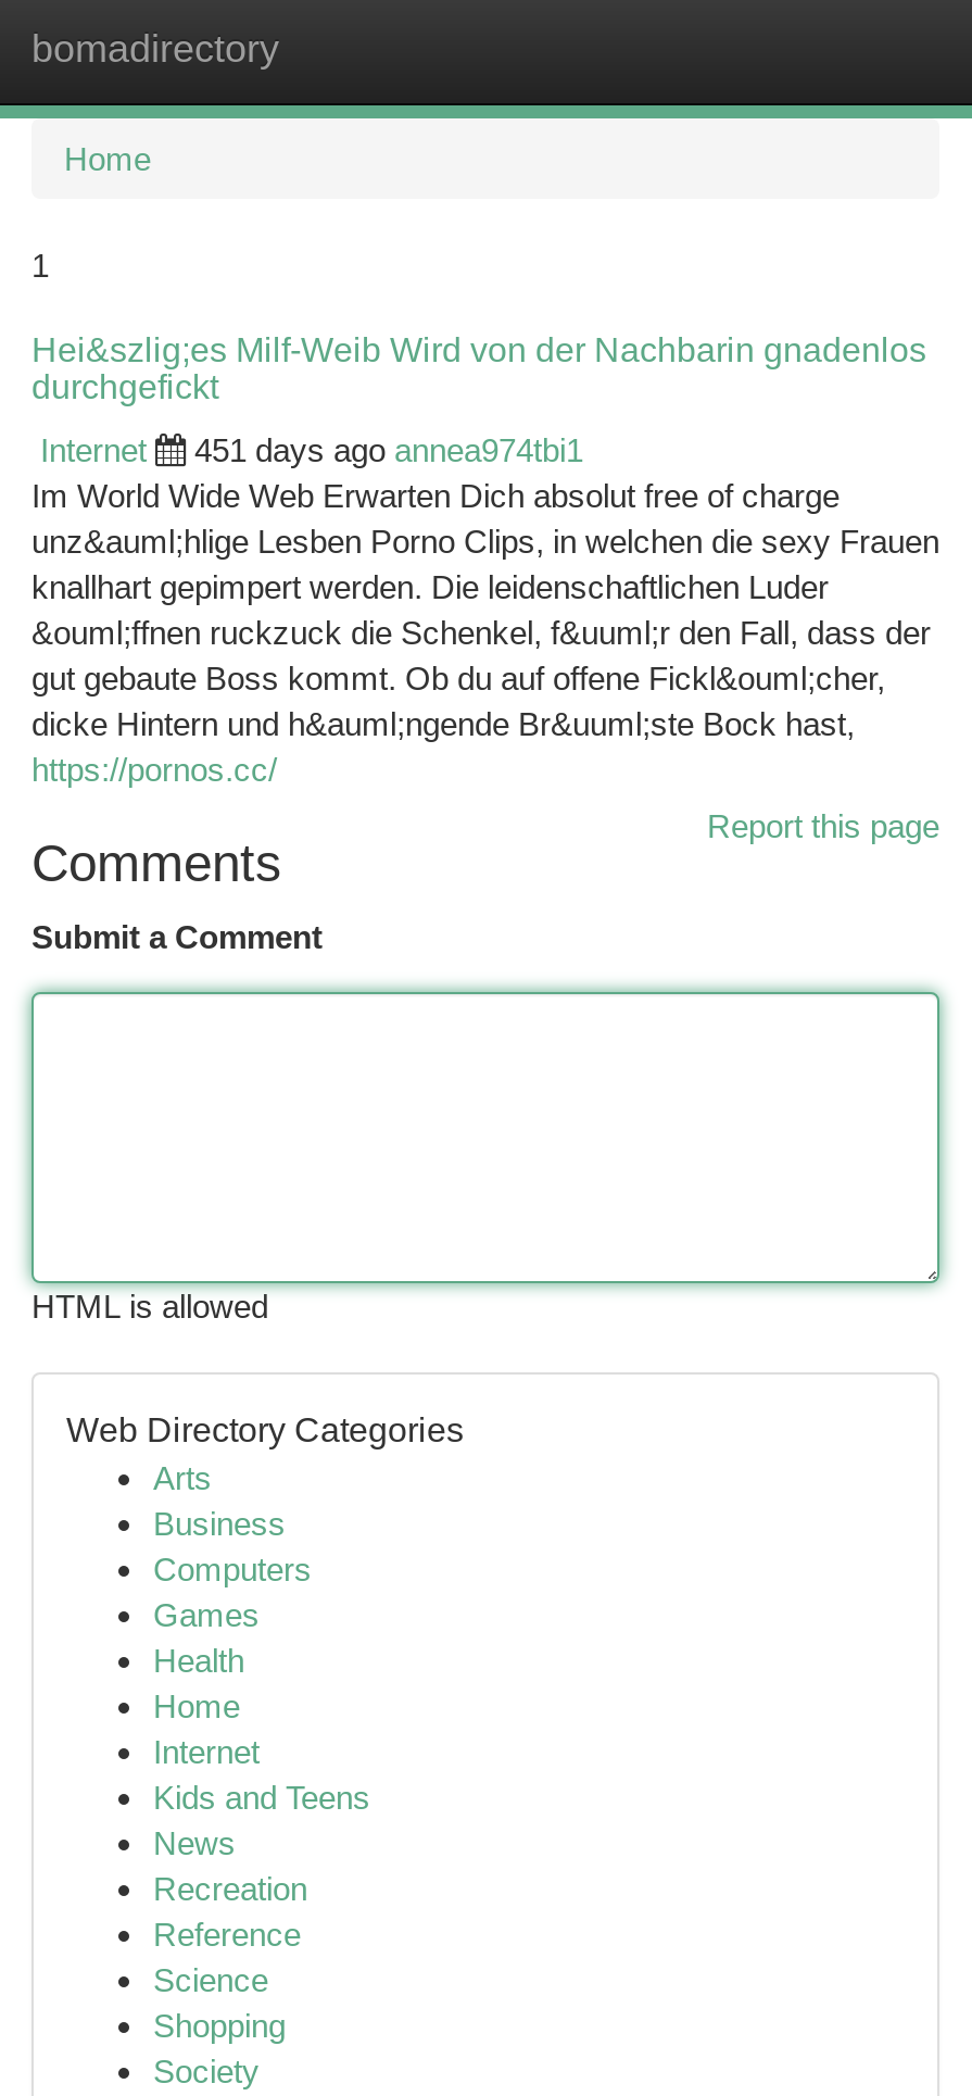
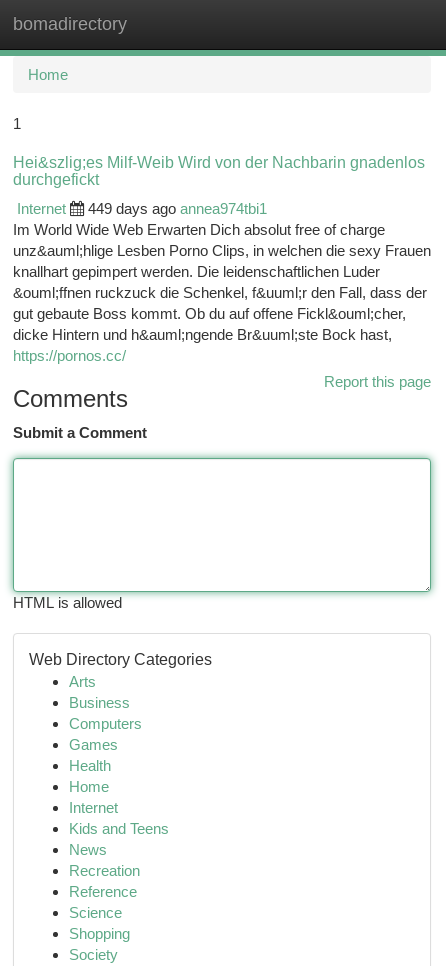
[194,431,583,468] 451 days ago annea974tbi1 -> [88,200,267,217] 449 days ago annea974tbi1

